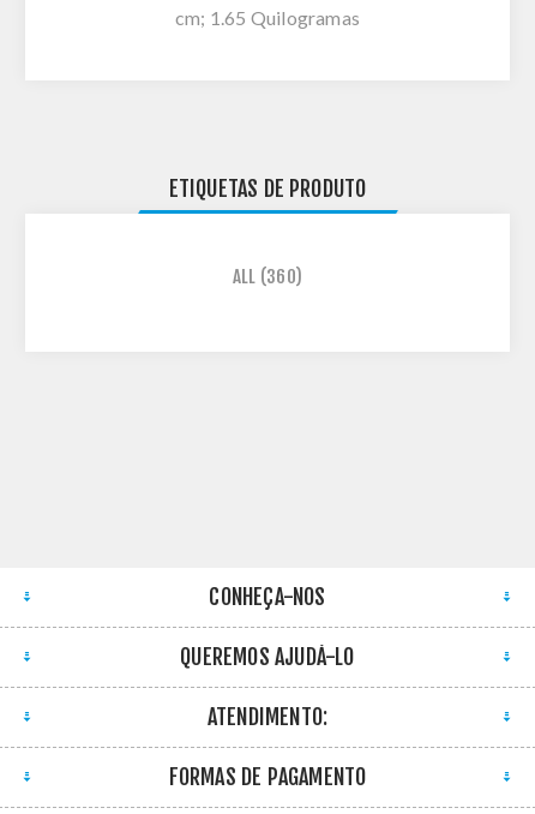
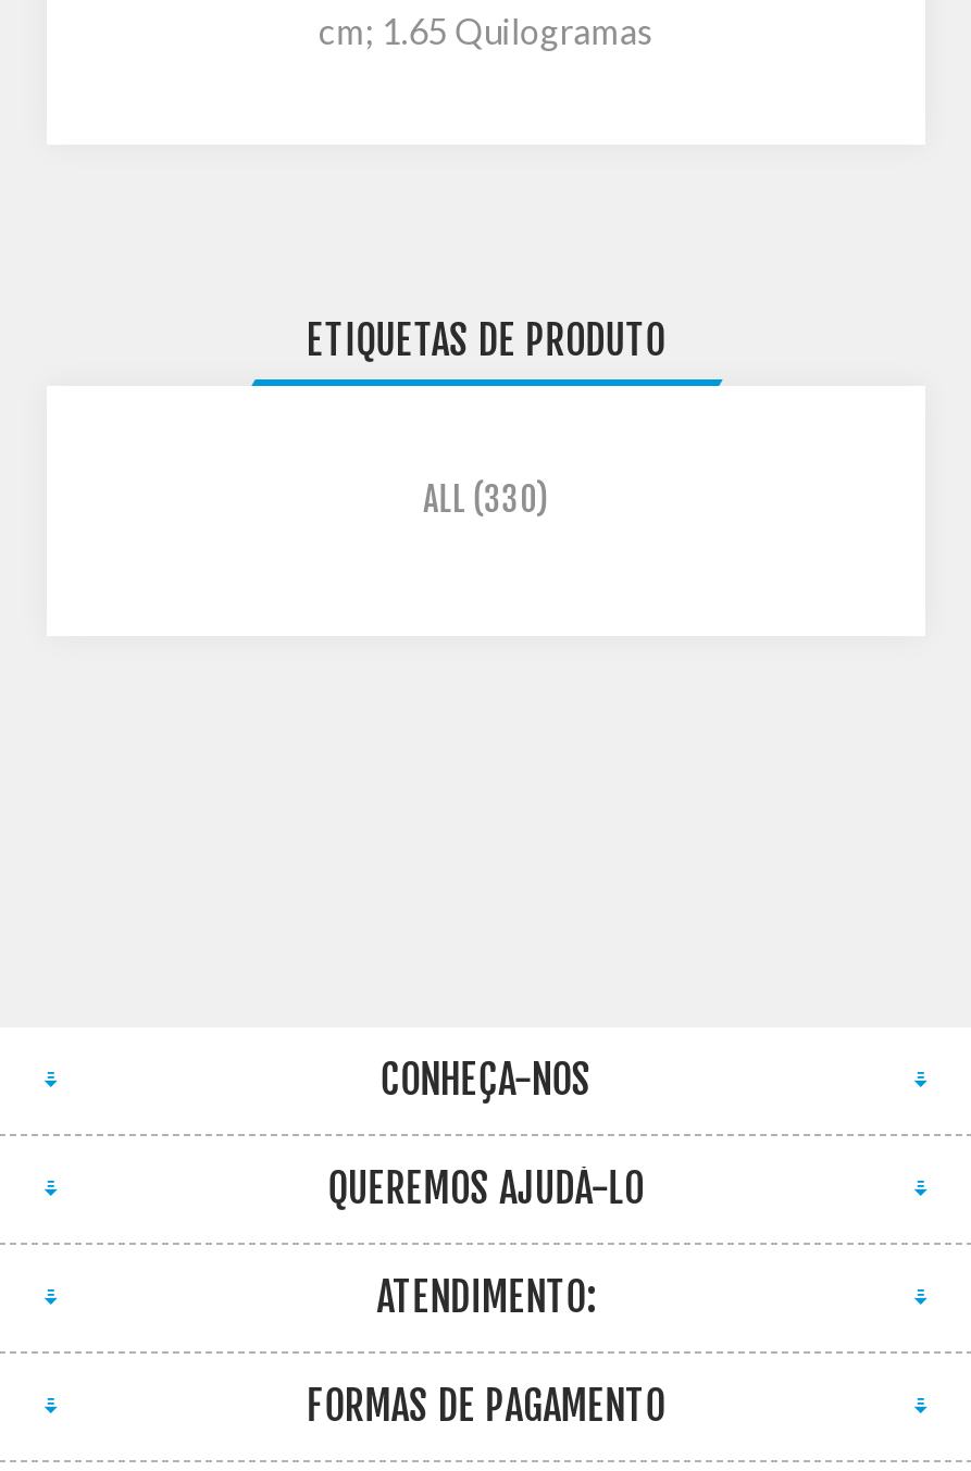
[233,265,302,288] ALL (360) -> [423,479,549,521] ALL (330)

